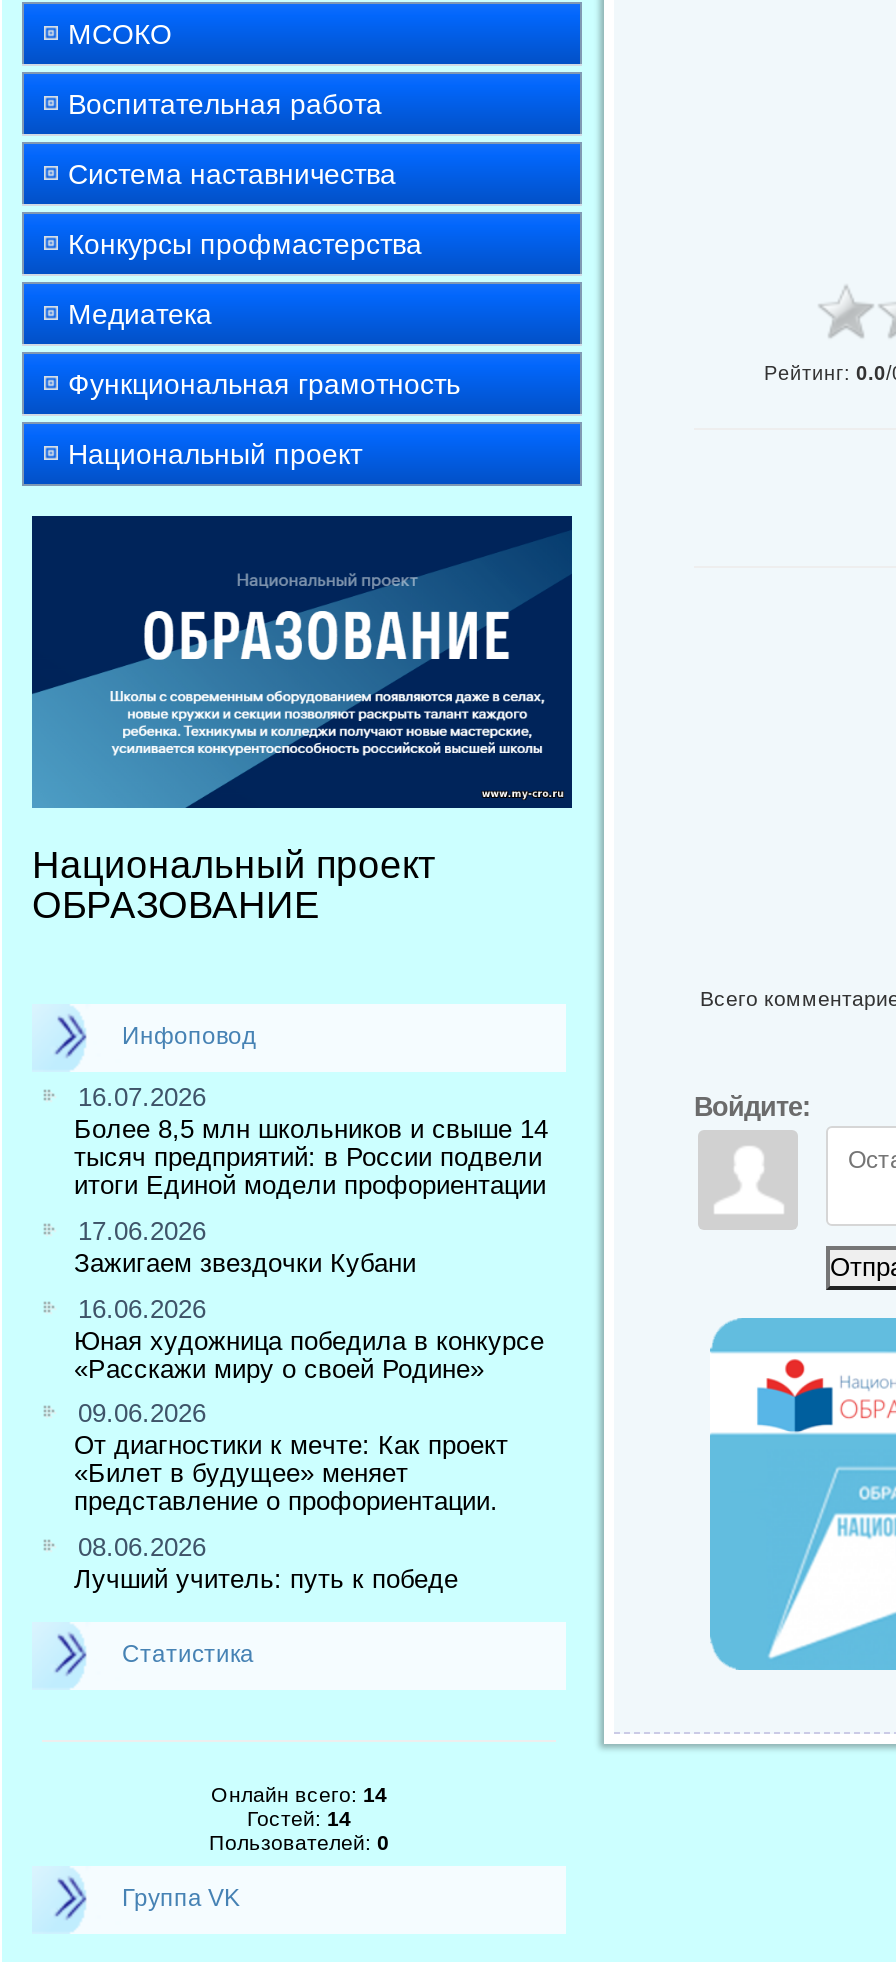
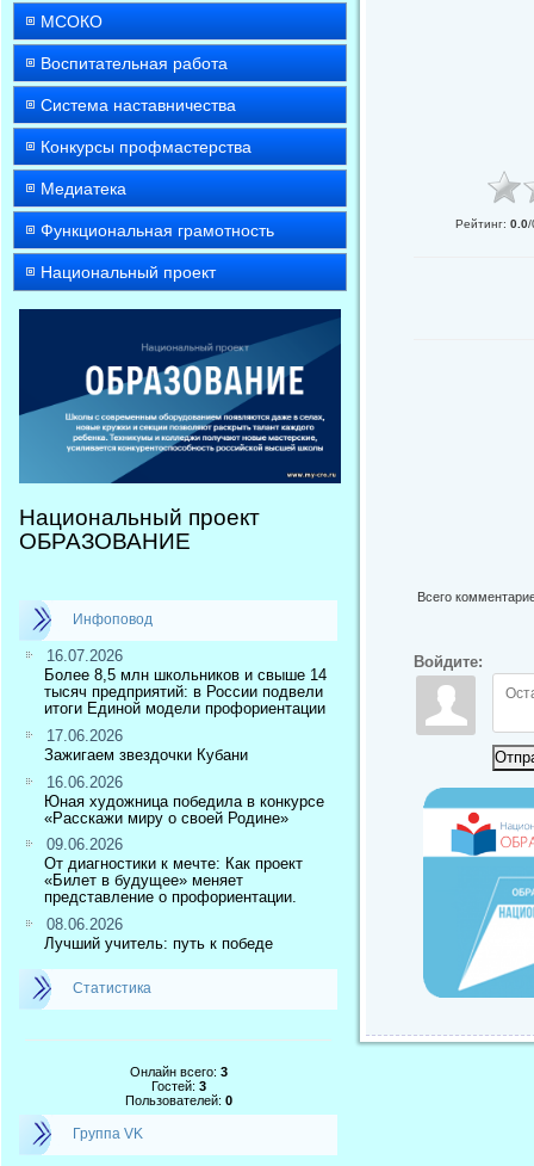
[211,1782,387,1806] Онлайн всего: 14 -> [129,1065,227,1079] Онлайн всего: 3
[247,1806,351,1830] Гостей: 14 -> [151,1079,206,1093] Гостей: 3

